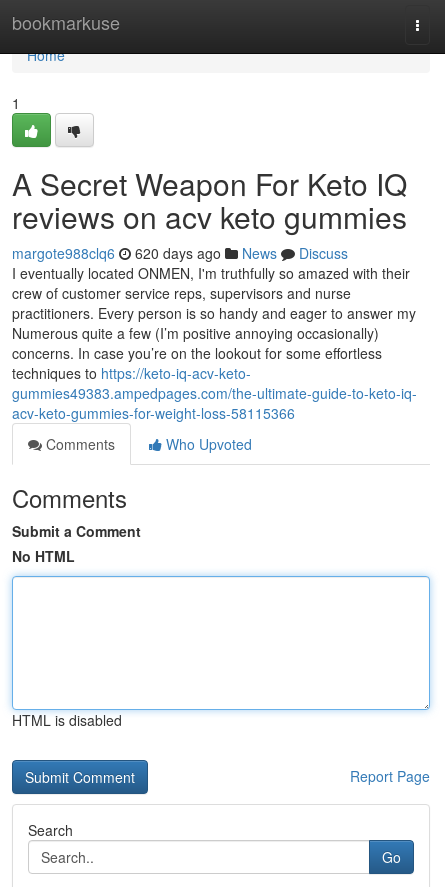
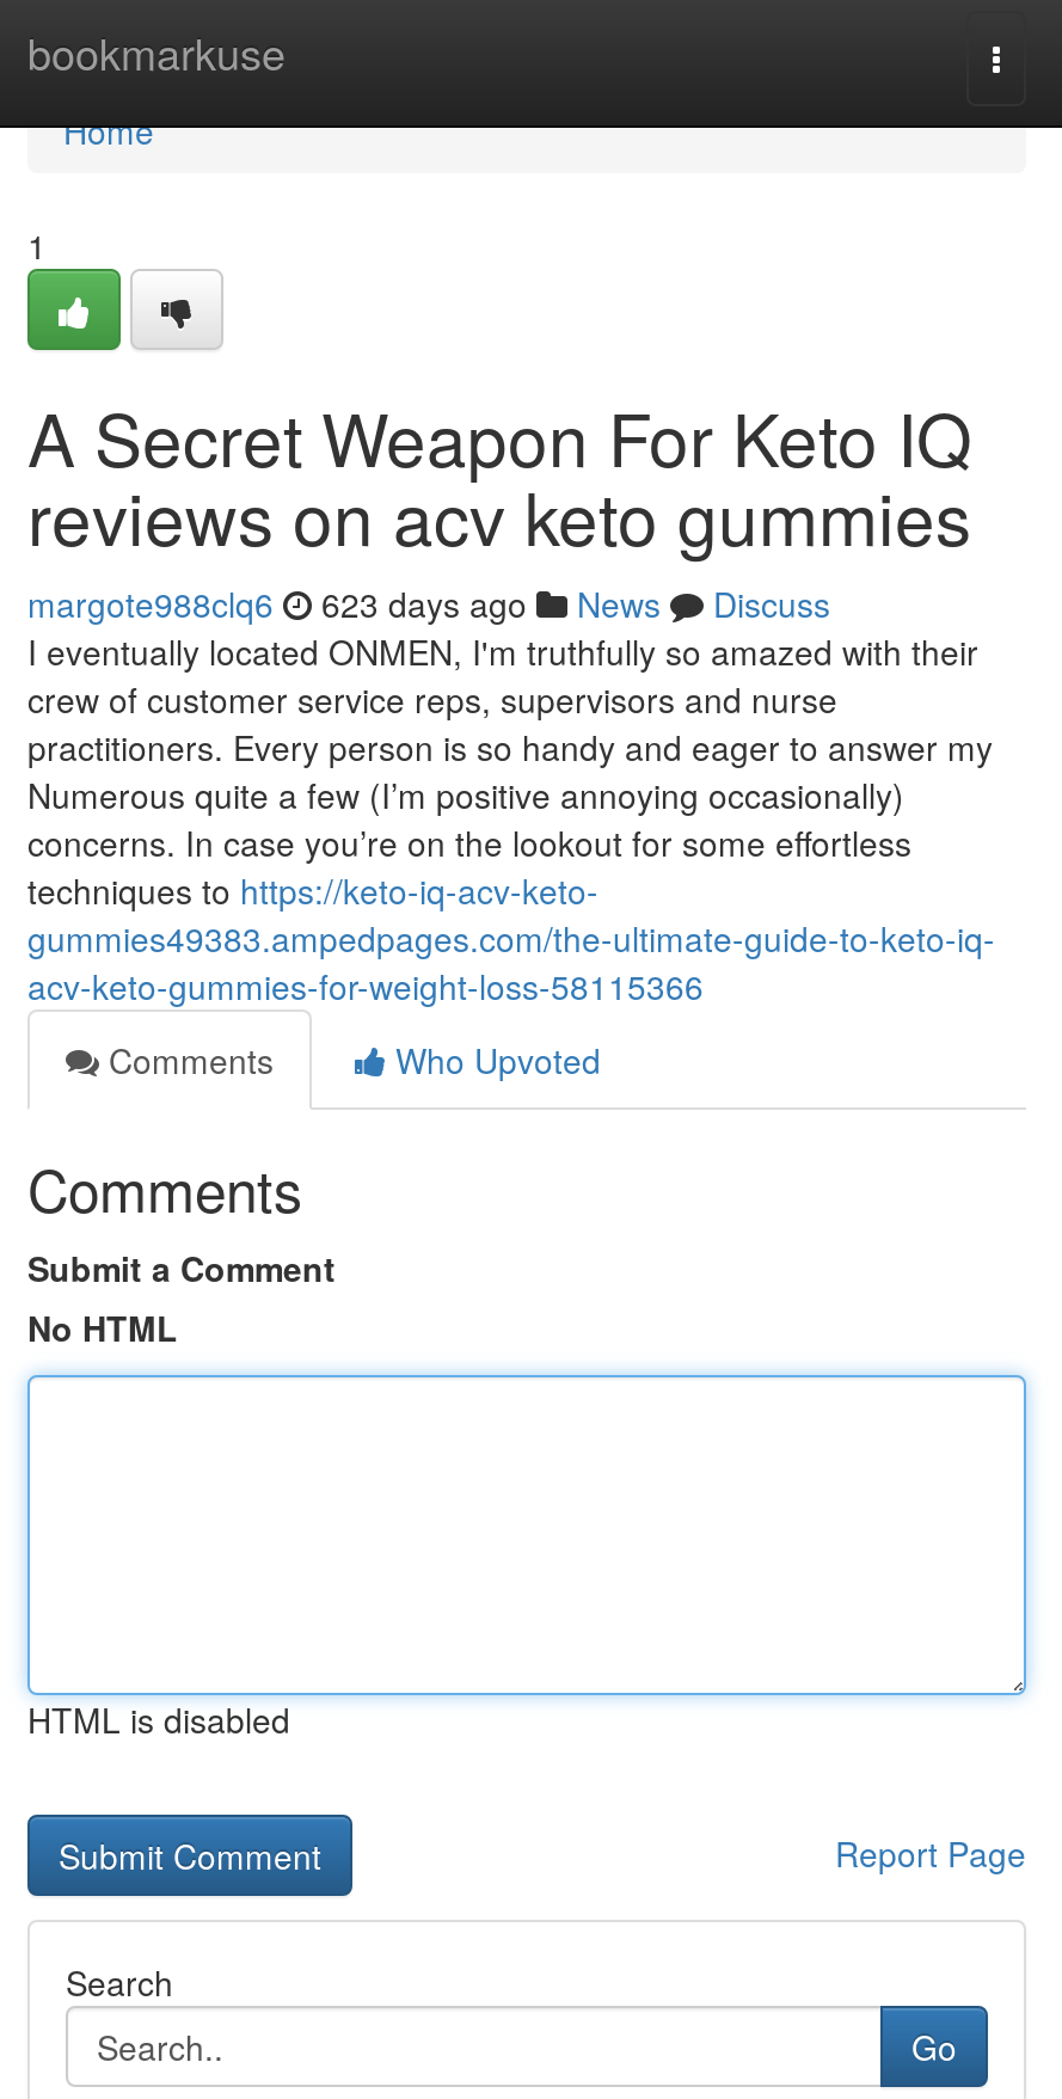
[12,243,348,263] margote988clq6 620 days ago News Discuss -> [27,579,830,627] margote988clq6 623 days ago News Discuss

